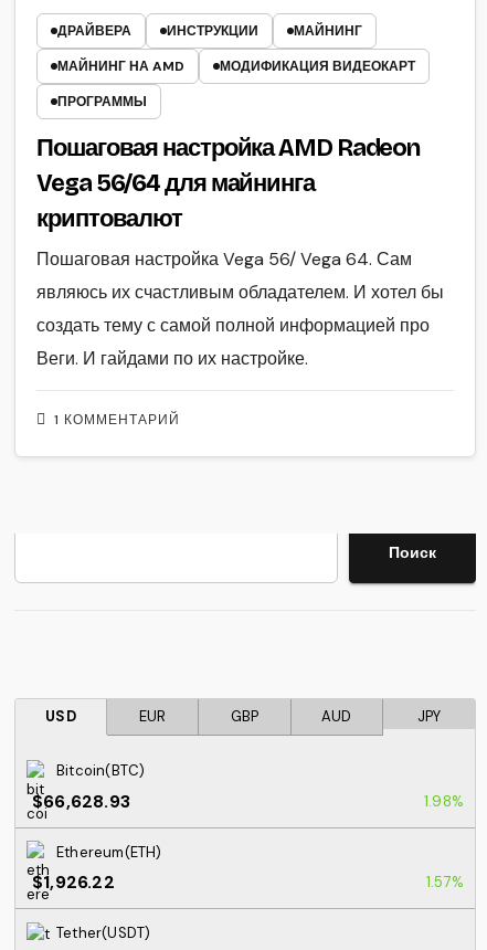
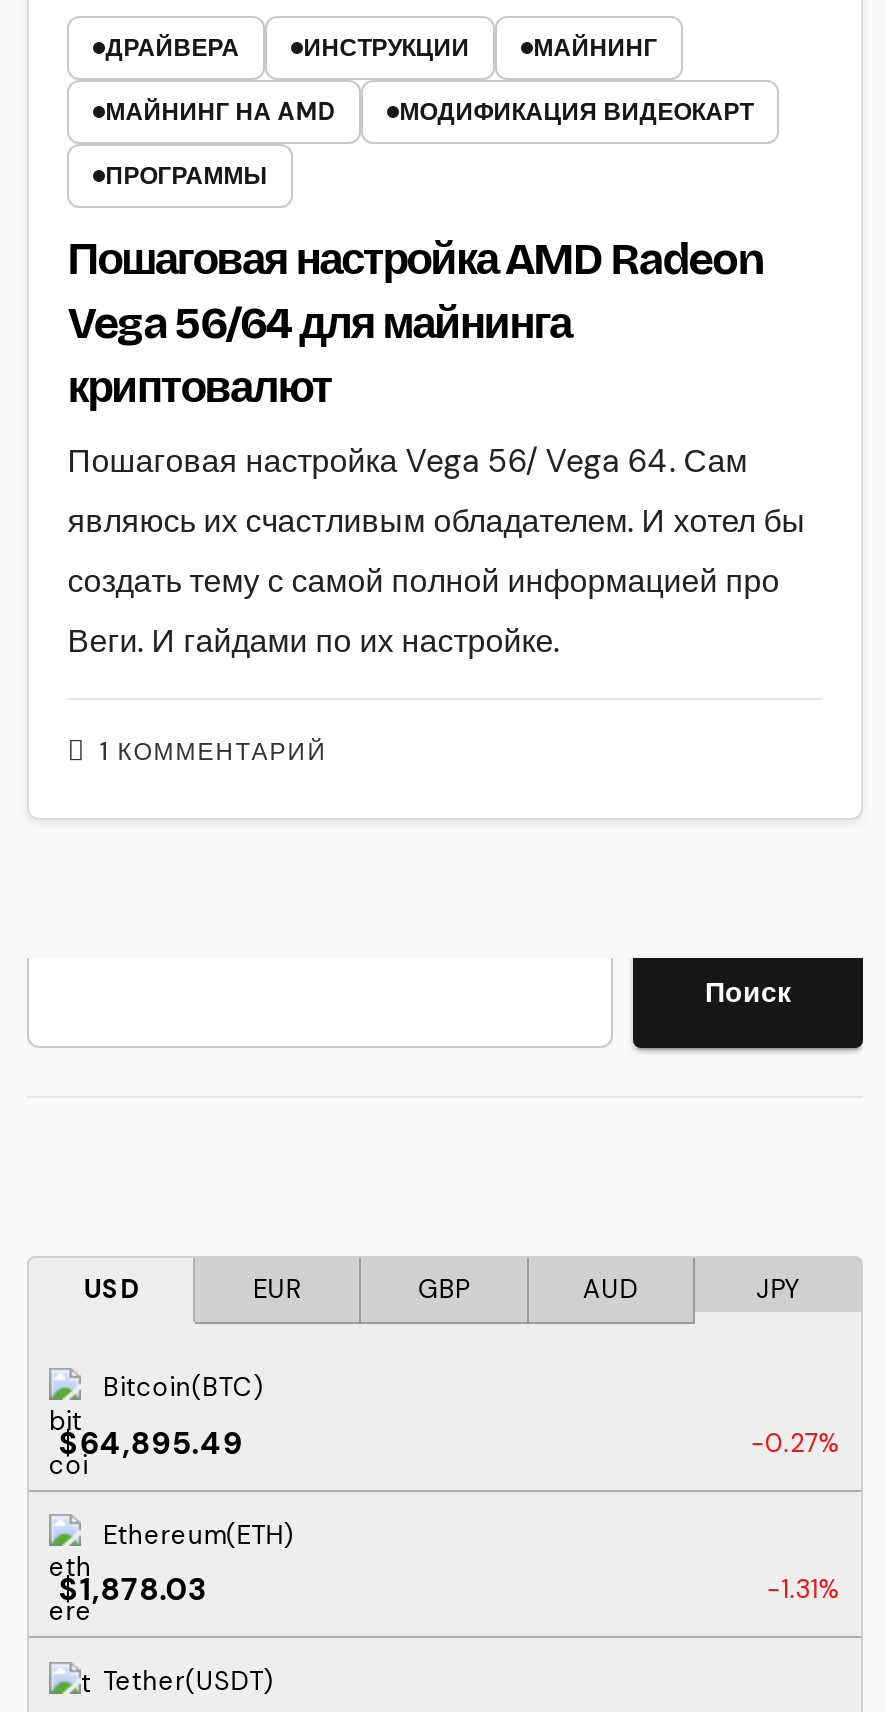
[32,790,130,813] $66,628.93 -> [59,1423,243,1463] $64,895.49
[424,792,464,810] 1.98% -> [751,1425,841,1459] -0.27%
[32,872,115,894] $1,926.22 -> [59,1571,207,1611] $1,878.03
[426,873,464,892] 1.57% -> [767,1573,841,1607] -1.31%

